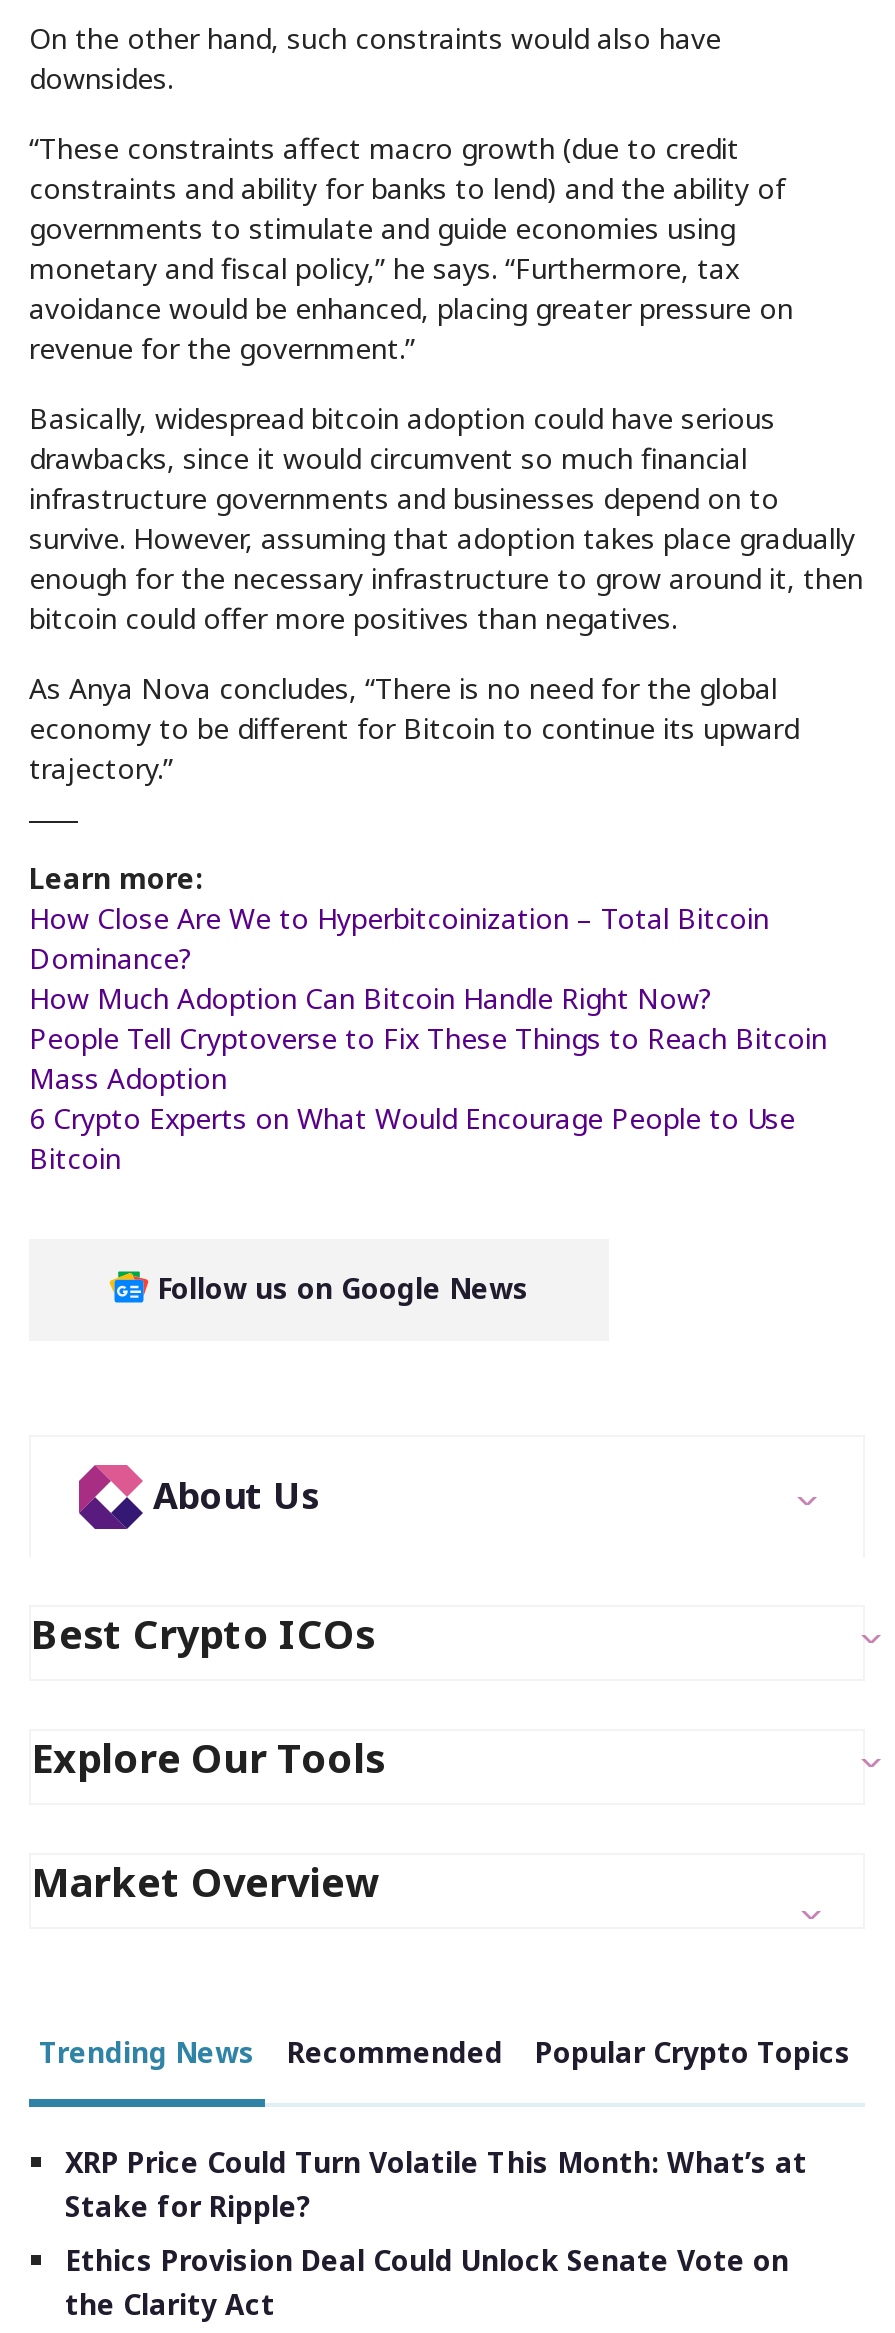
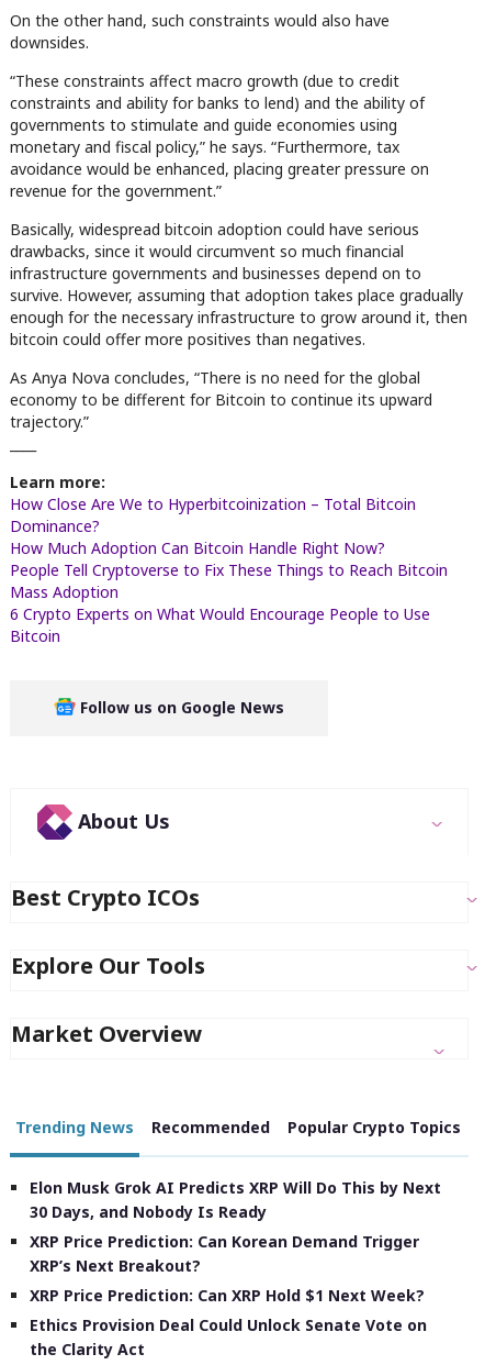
[65,2143,807,2225] XRP Price Could Turn Volatile This Month: What’s at | Stake for Ripple? -> [30,1177,441,1306] Elon Musk Grok AI Predicts XRP Will Do This by Next | 30 Days, and Nobody Is Ready | XRP Price Prediction: Can Korean Demand Trigger | XRP’s Next Breakout? | XRP Price Prediction: Can XRP Hold $1 Next Week?

